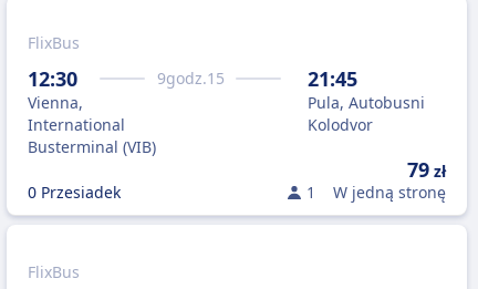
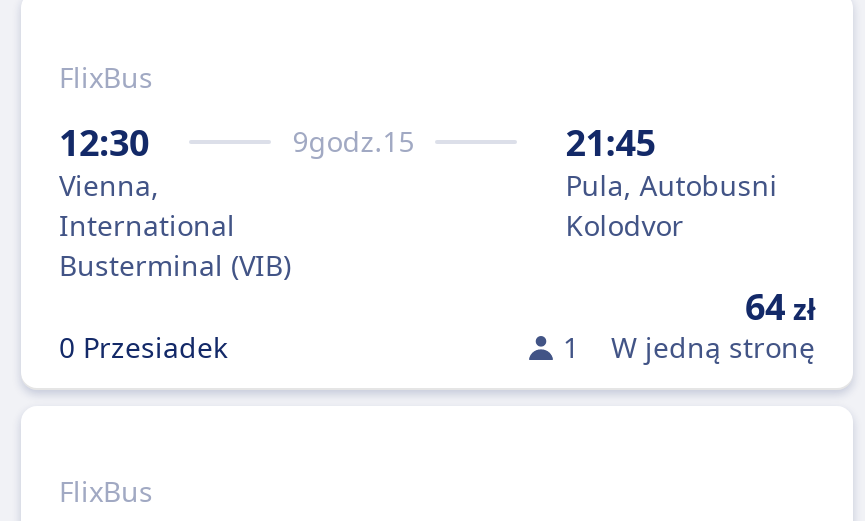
[407,156,446,183] 79 zł -> [745,282,815,330] 64 zł

